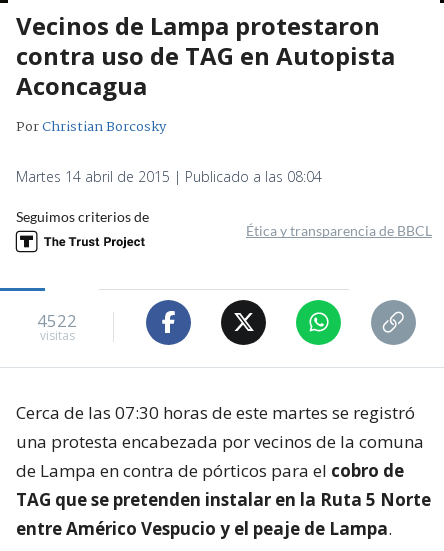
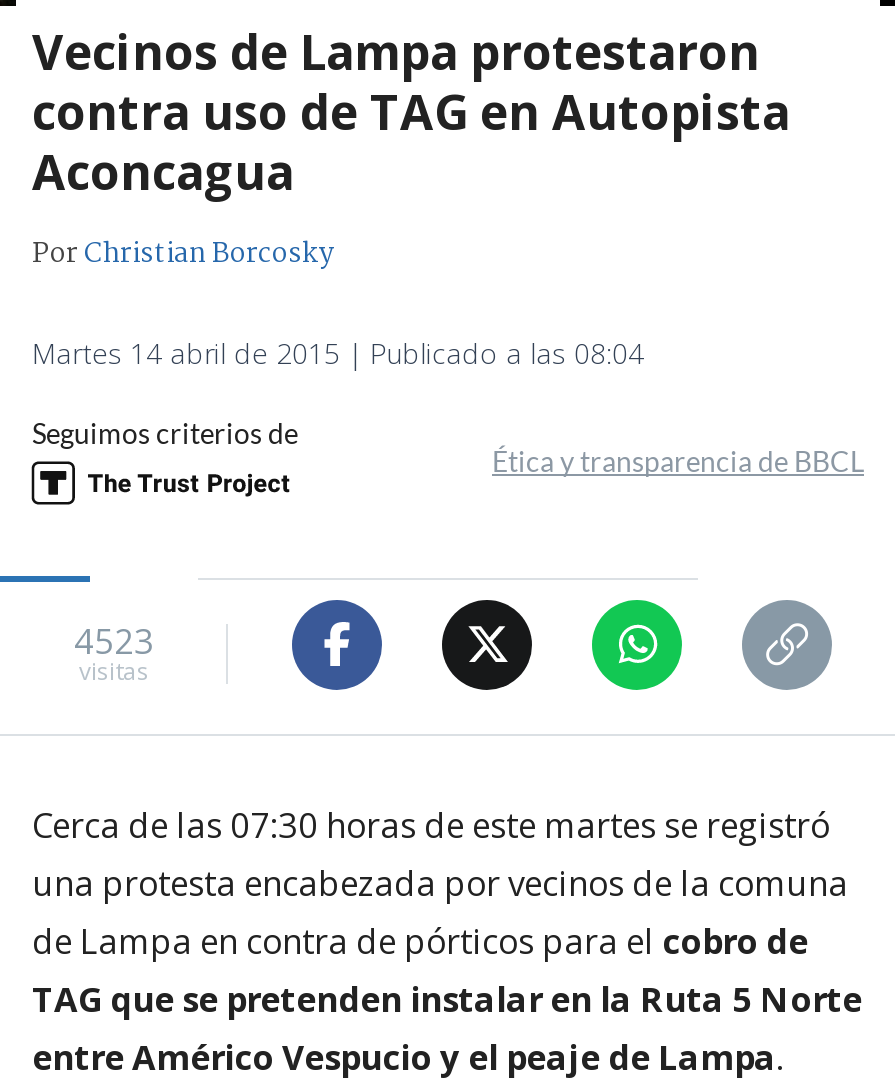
[37,309,77,332] 4522 -> [74,619,154,665] 4523

